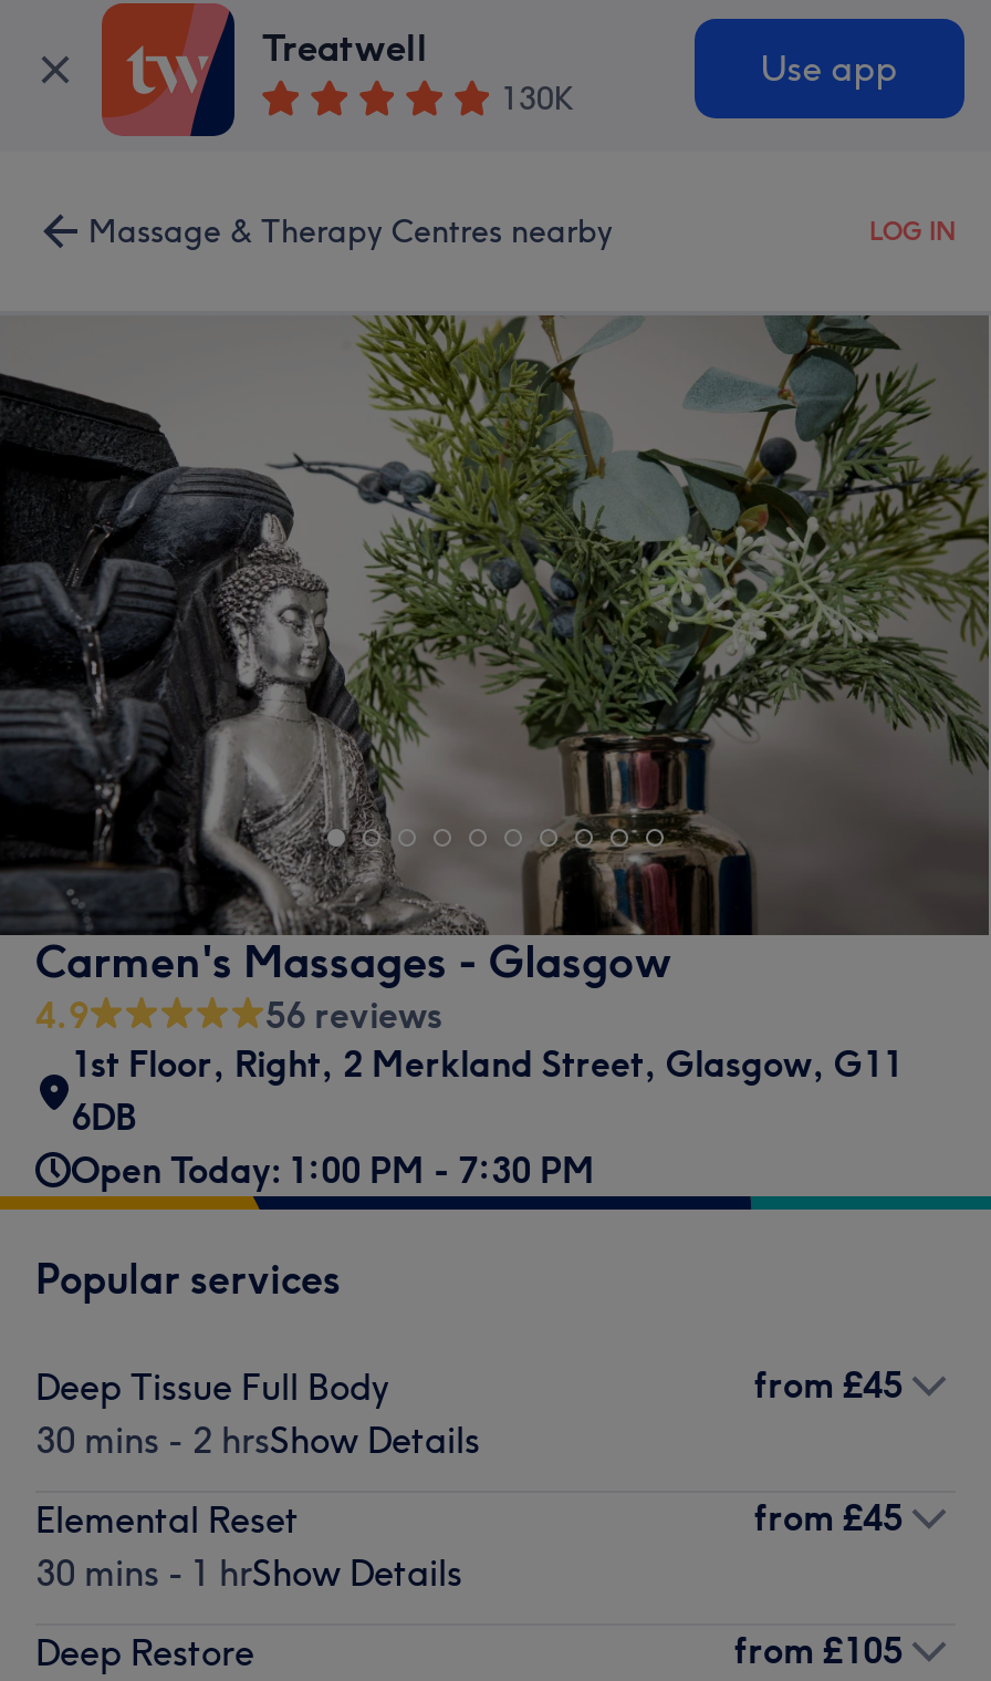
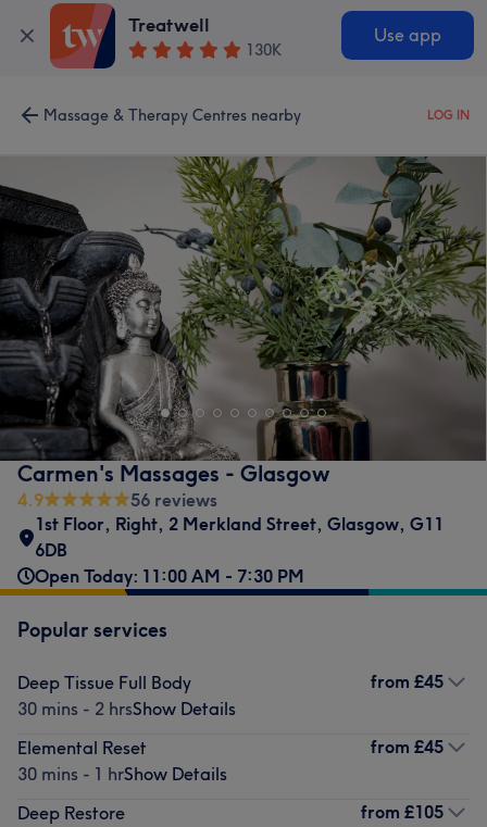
[71,1148,595,1192] Open Today: 1:00 PM - 7:30 PM -> [35,565,304,587] Open Today: 11:00 AM - 7:30 PM

